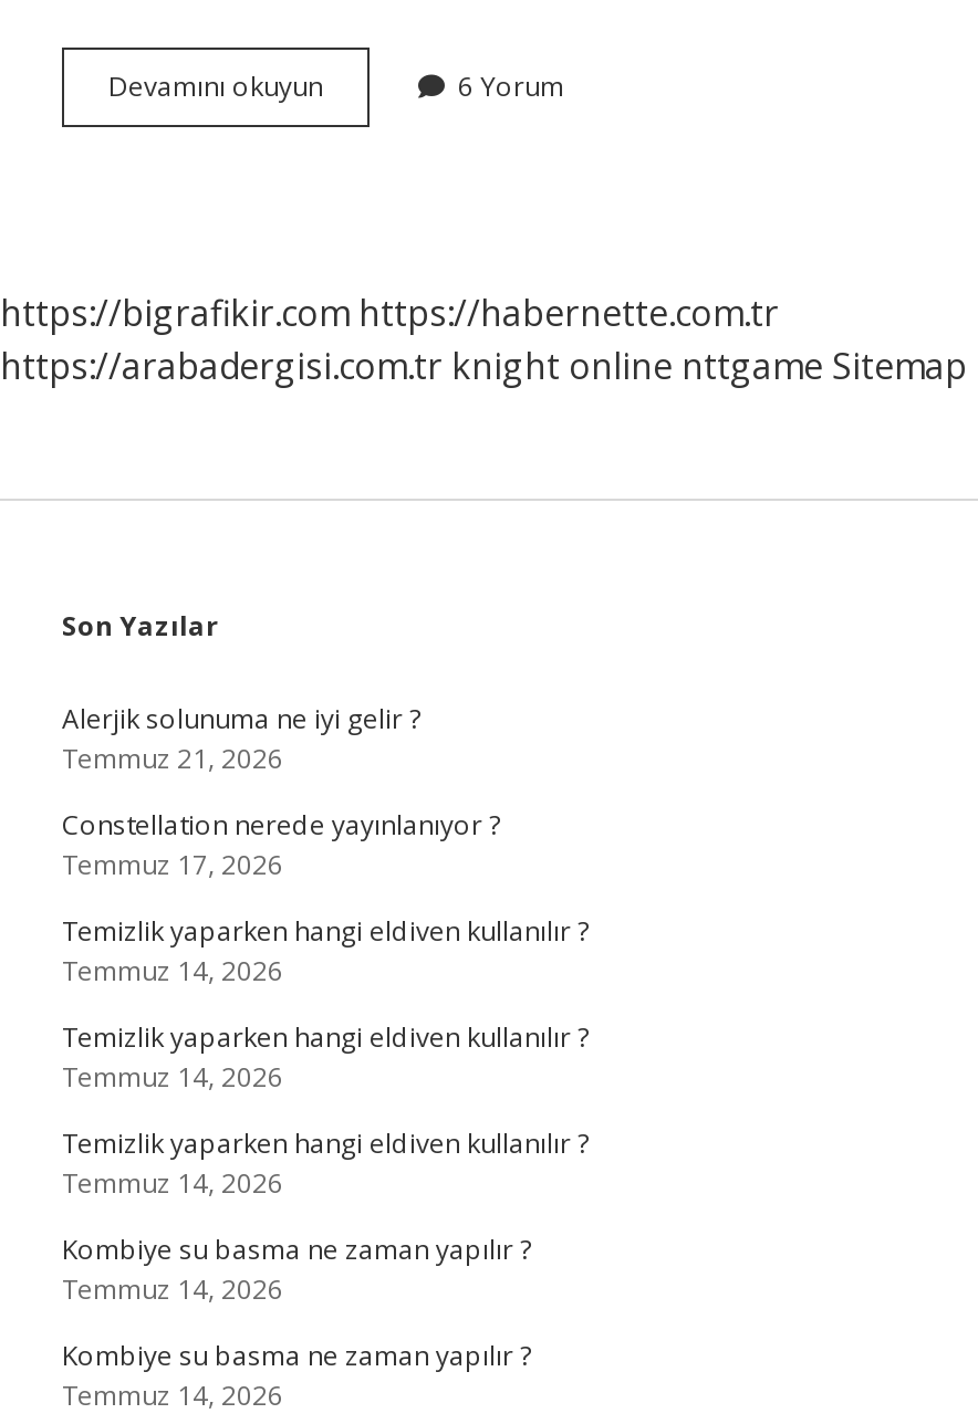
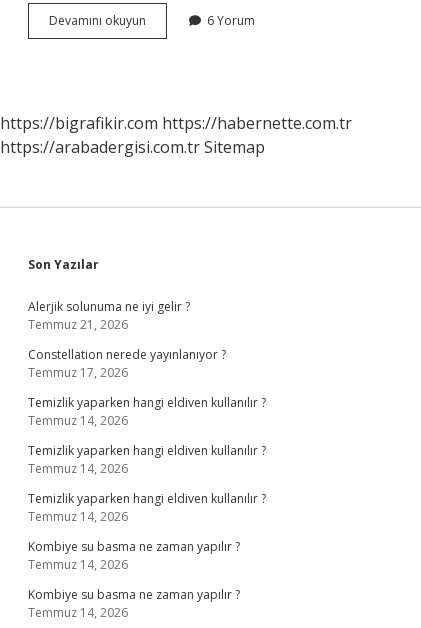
[0,342,967,390] https://arabadergisi.com.tr knight online nttgame Sitemap -> [0,136,265,158] https://arabadergisi.com.tr Sitemap

